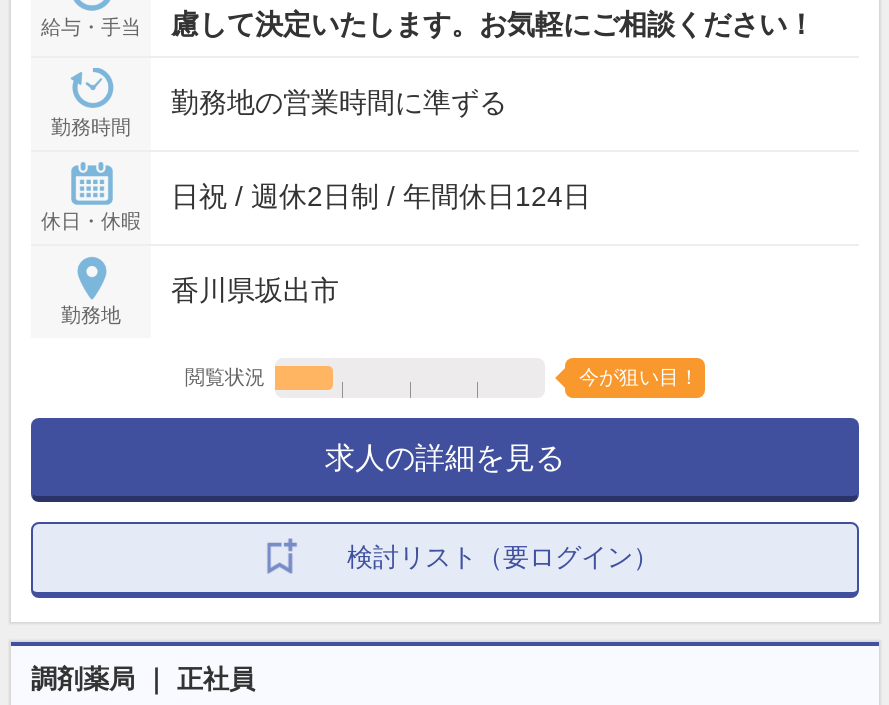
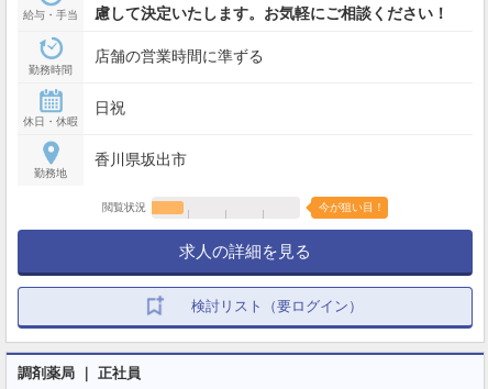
[171,85,507,117] 勤務地の営業時間に準ずる -> [95,47,264,64] 店舗の営業時間に準ずる
[171,179,591,211] 日祝 / 週休2日制 / 年間休日124日 -> [95,98,125,116] 日祝

